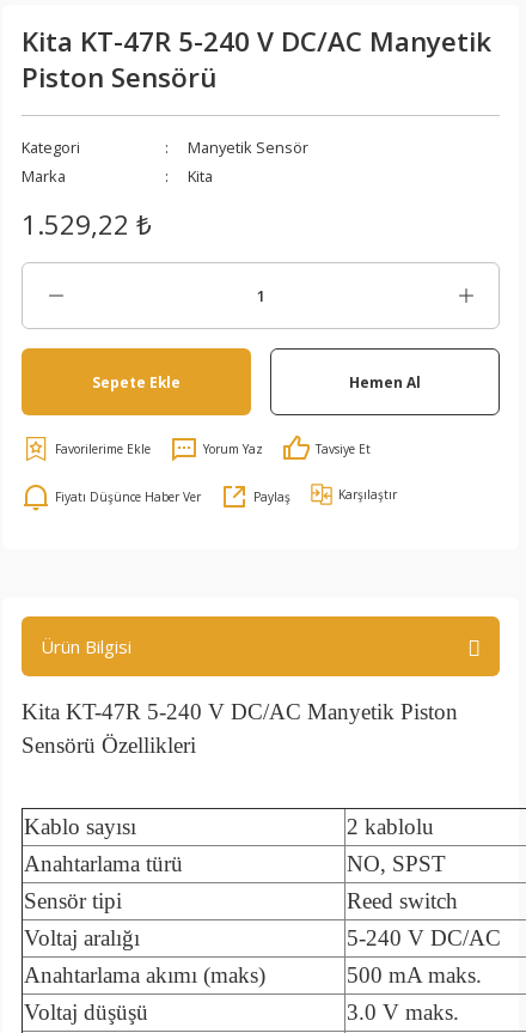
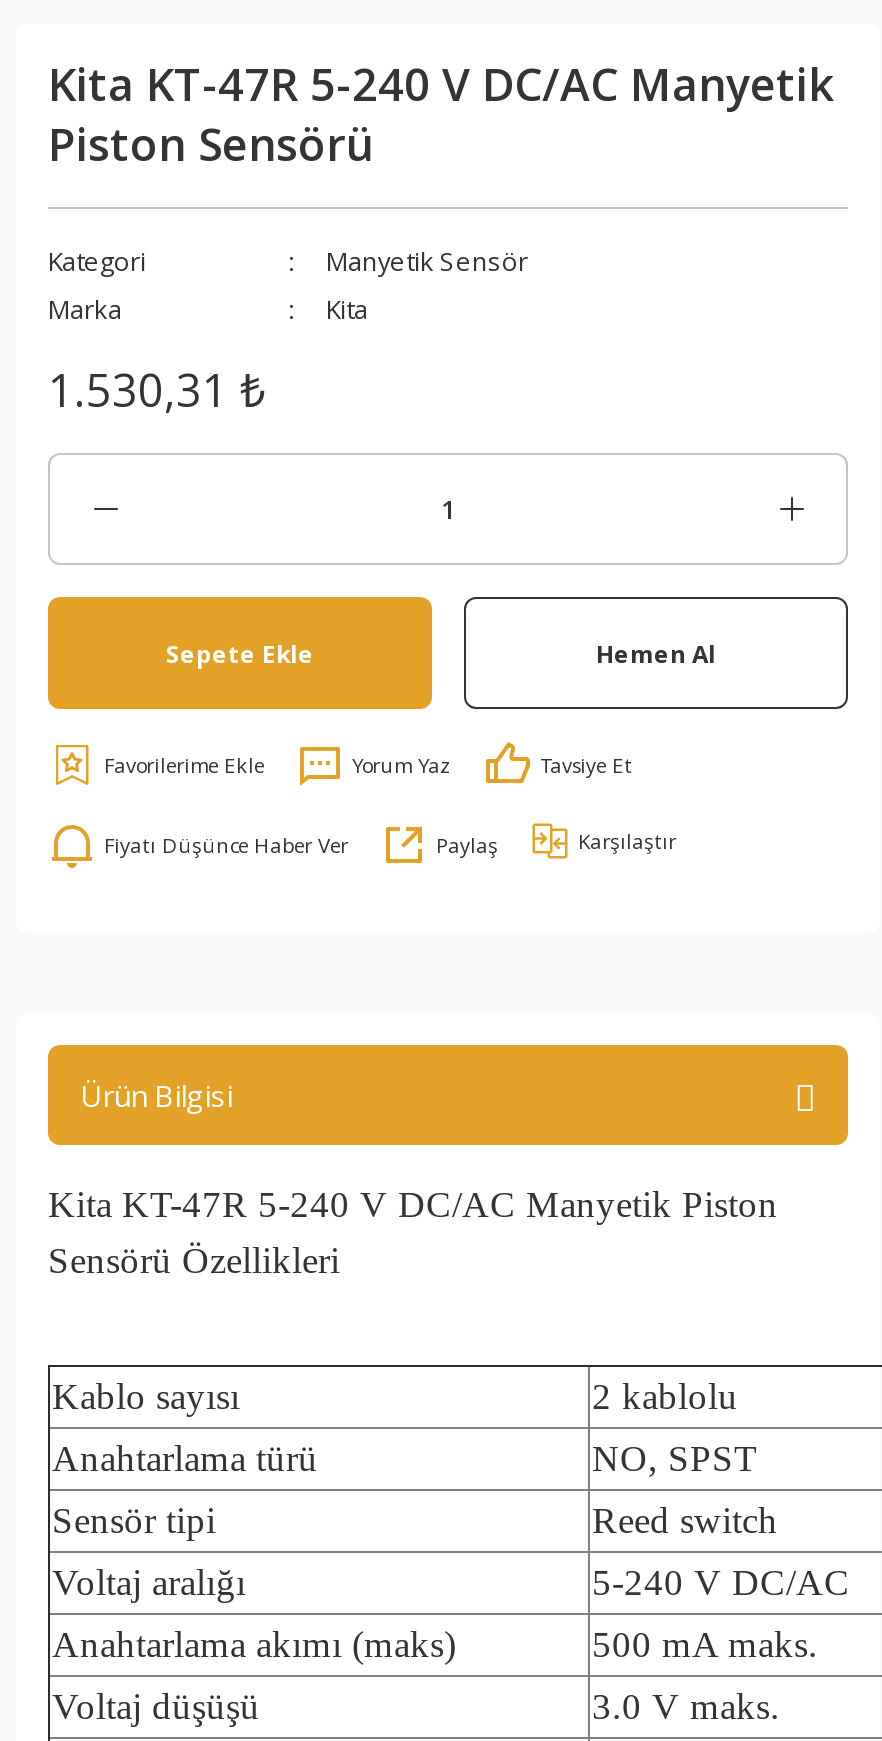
[22,206,152,243] 1.529,22 ₺ -> [48,359,266,421] 1.530,31 ₺

